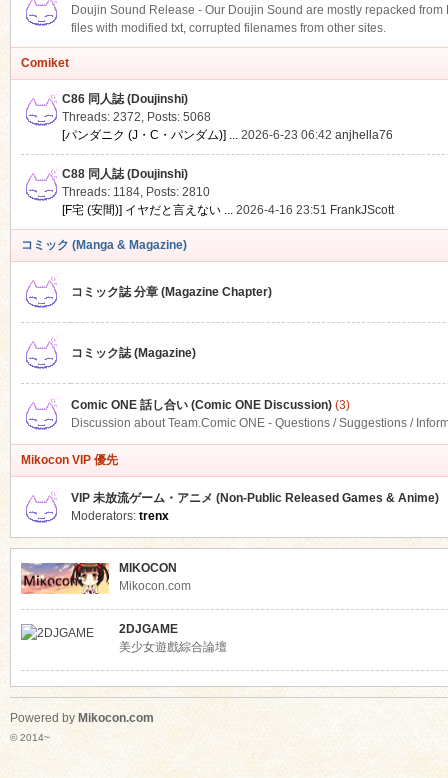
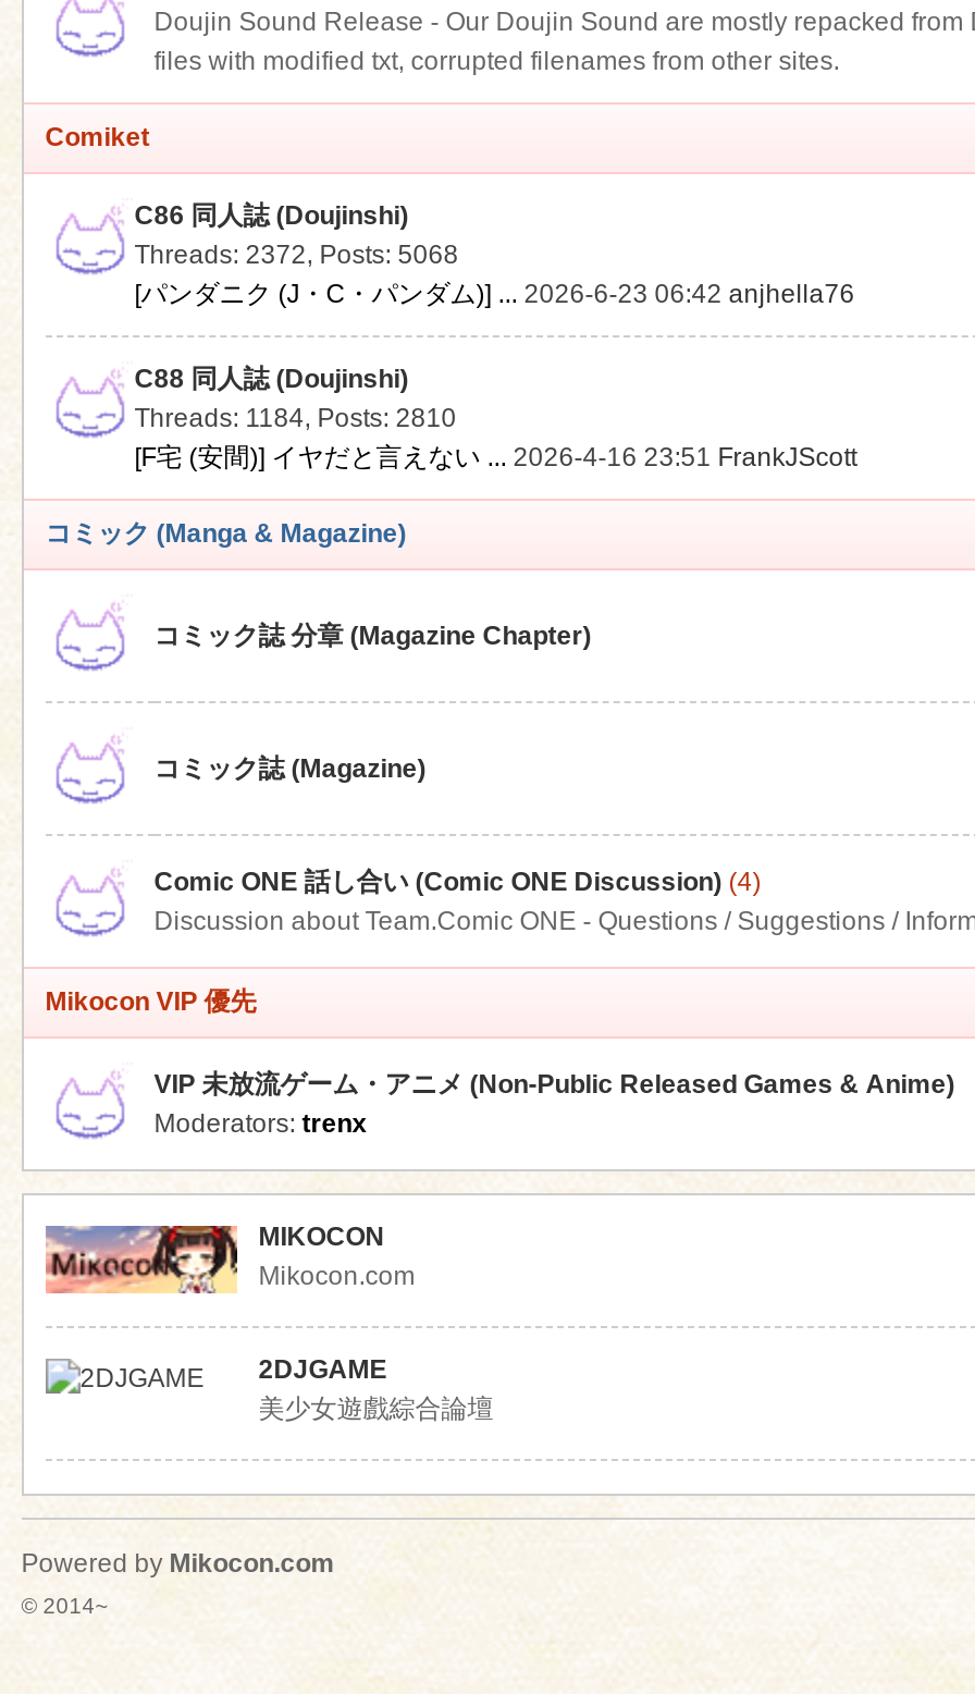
[71,398,350,412] Comic ONE 話し合い (Comic ONE Discussion) (3) -> [154,867,761,897] Comic ONE 話し合い (Comic ONE Discussion) (4)

